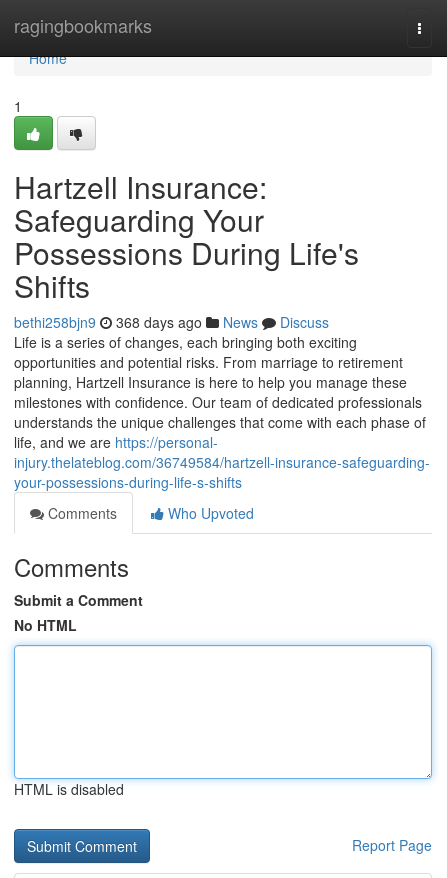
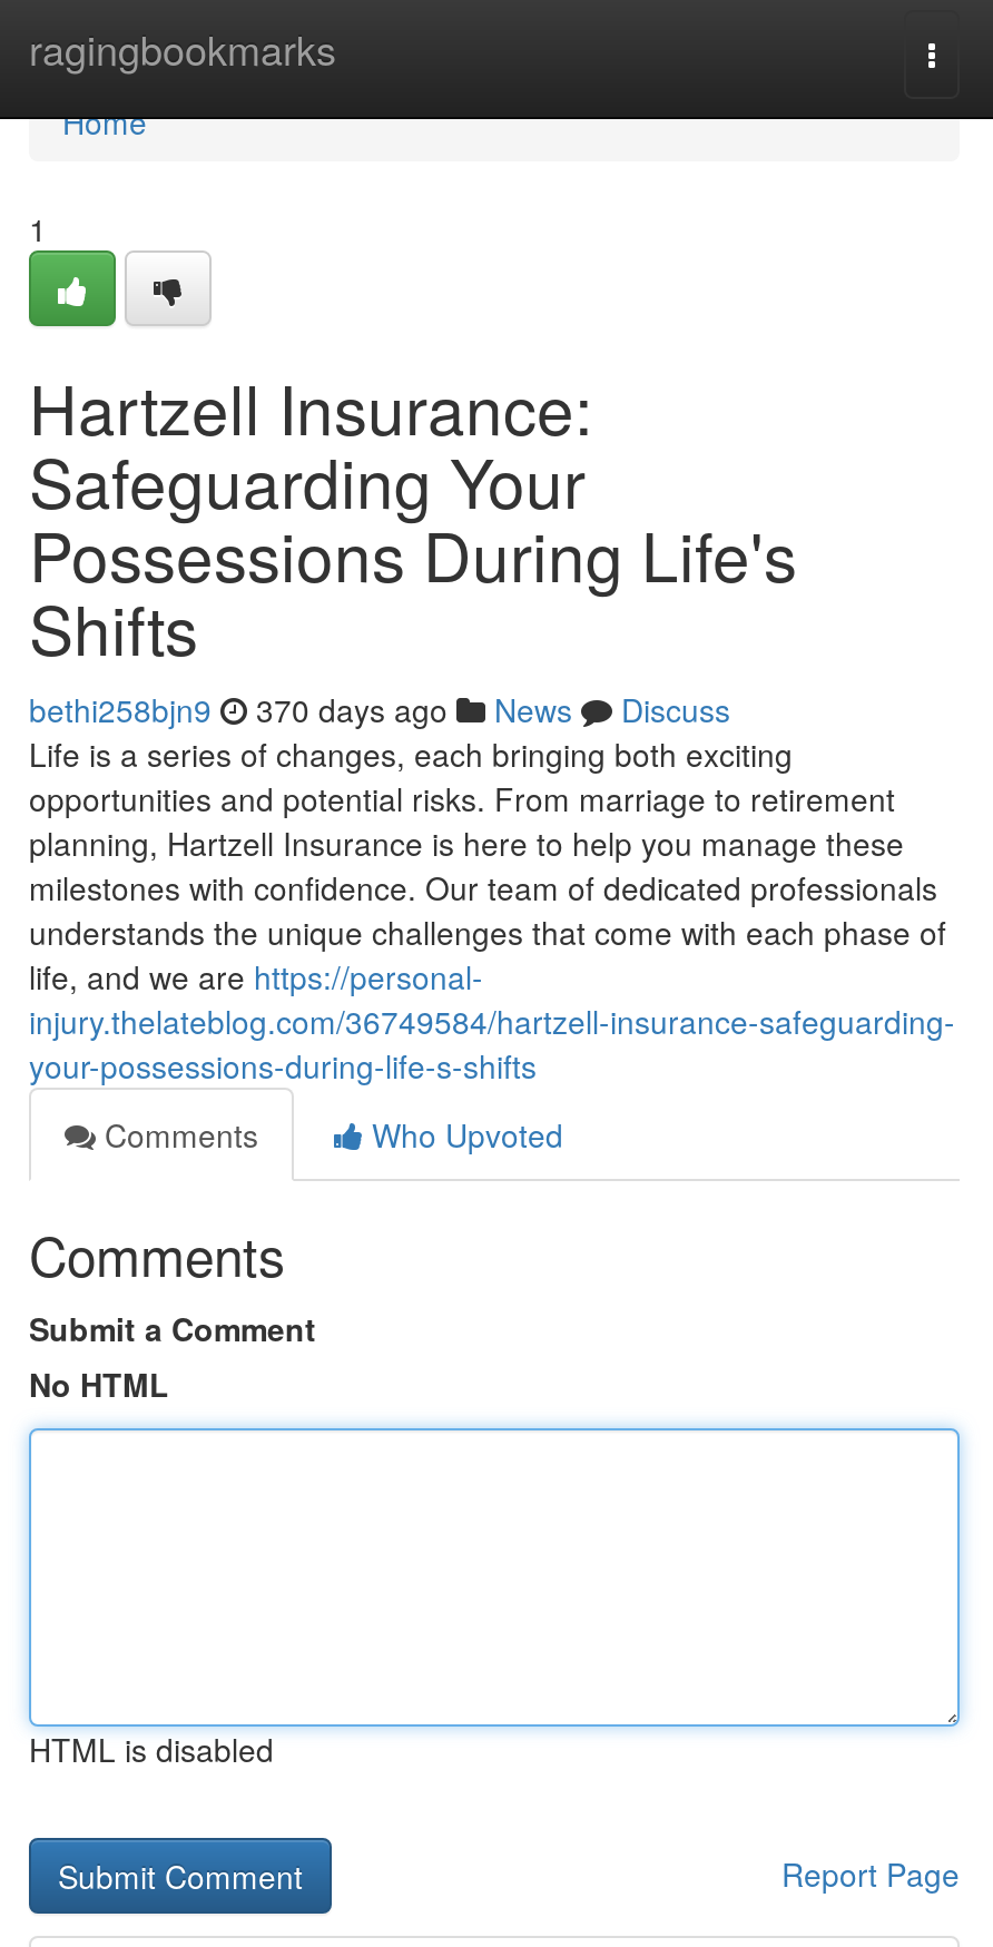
[14,312,329,332] bethi258bjn9 368 days ago News Discuss -> [29,687,730,731] bethi258bjn9 370 days ago News Discuss

